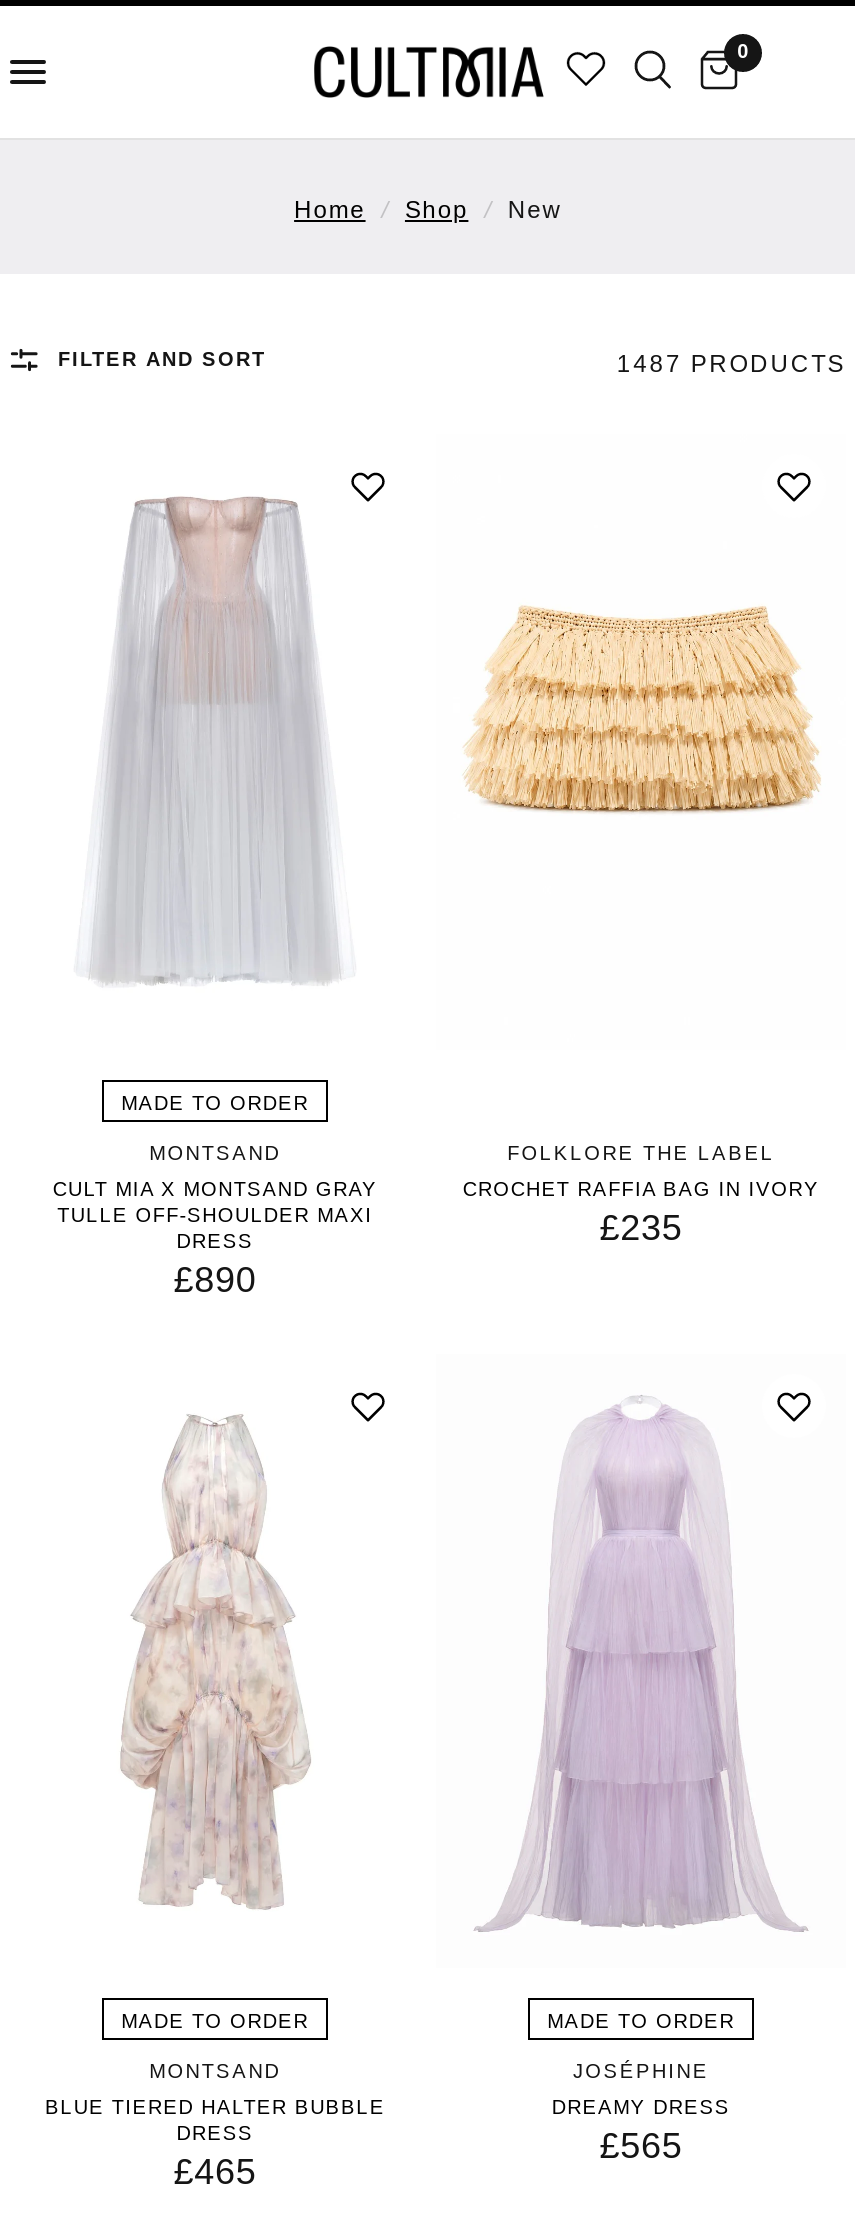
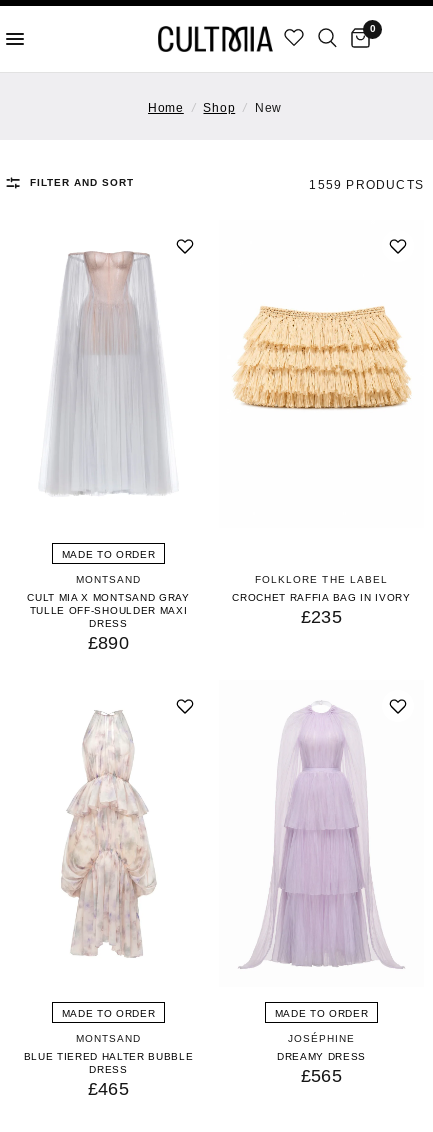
[617,350,846,378] 1487 PRODUCTS -> [309,178,424,192] 1559 PRODUCTS

